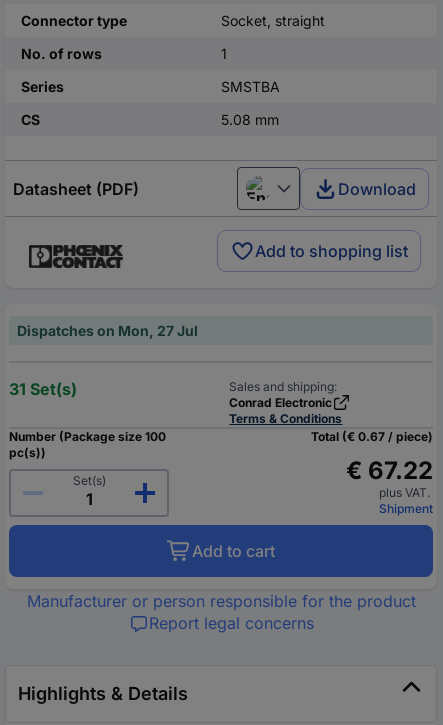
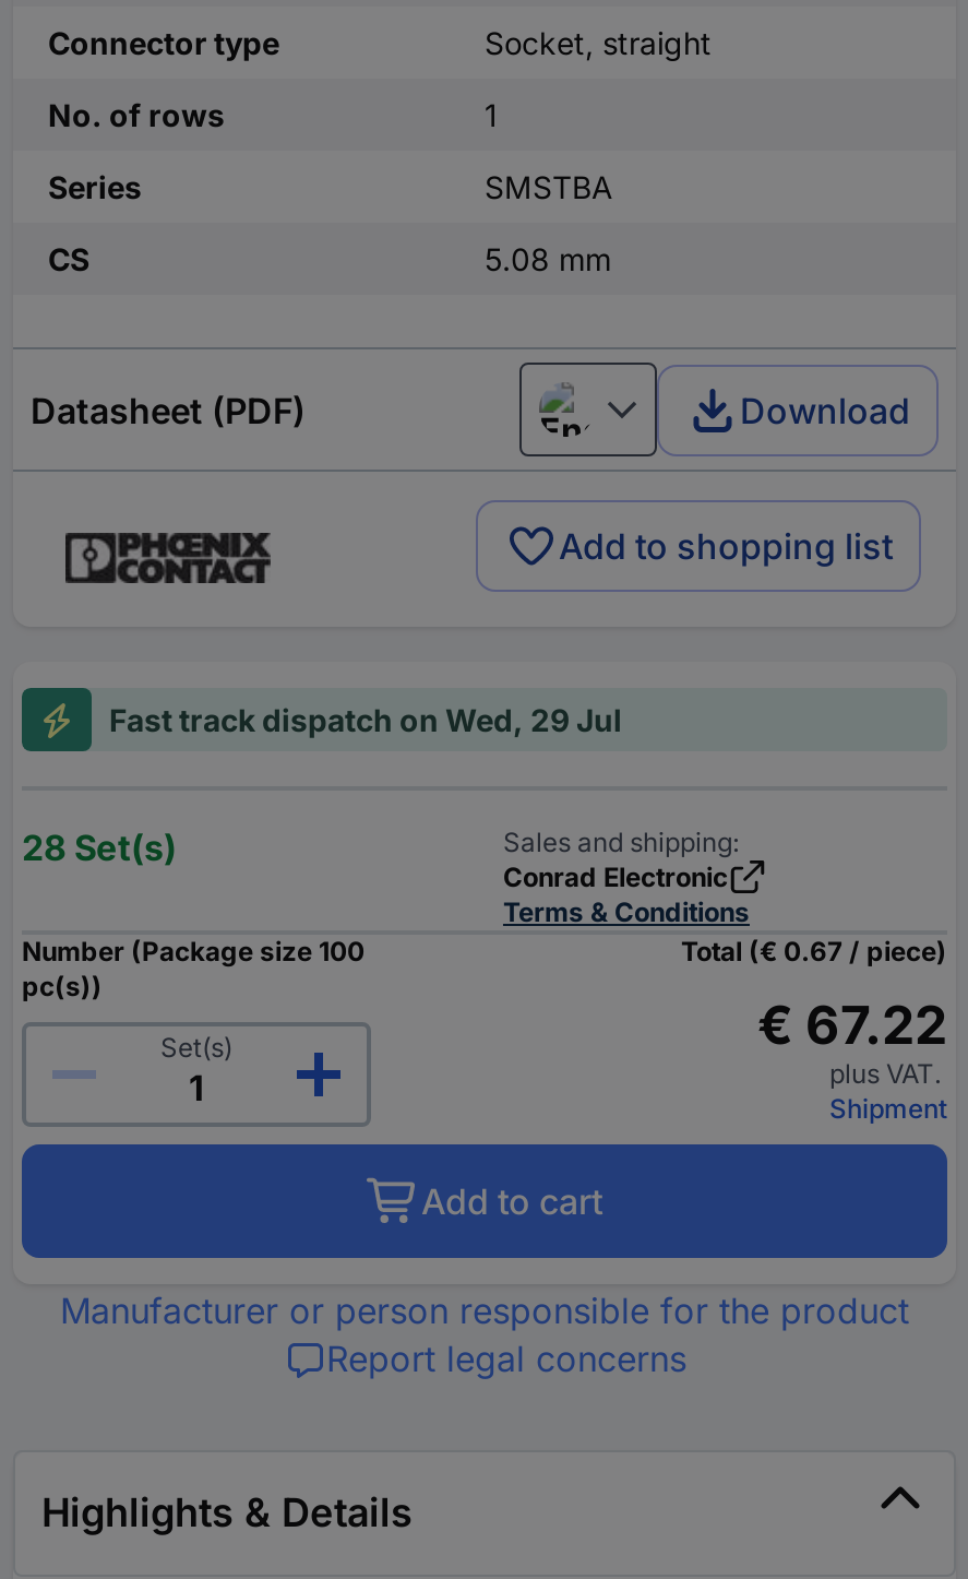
[17,322,198,339] Dispatches on Mon, 27 Jul -> [109,701,622,738] Fast track dispatch on Wed, 29 Jul
[9,379,77,399] 31 Set(s) -> [22,826,177,869] 28 Set(s)

